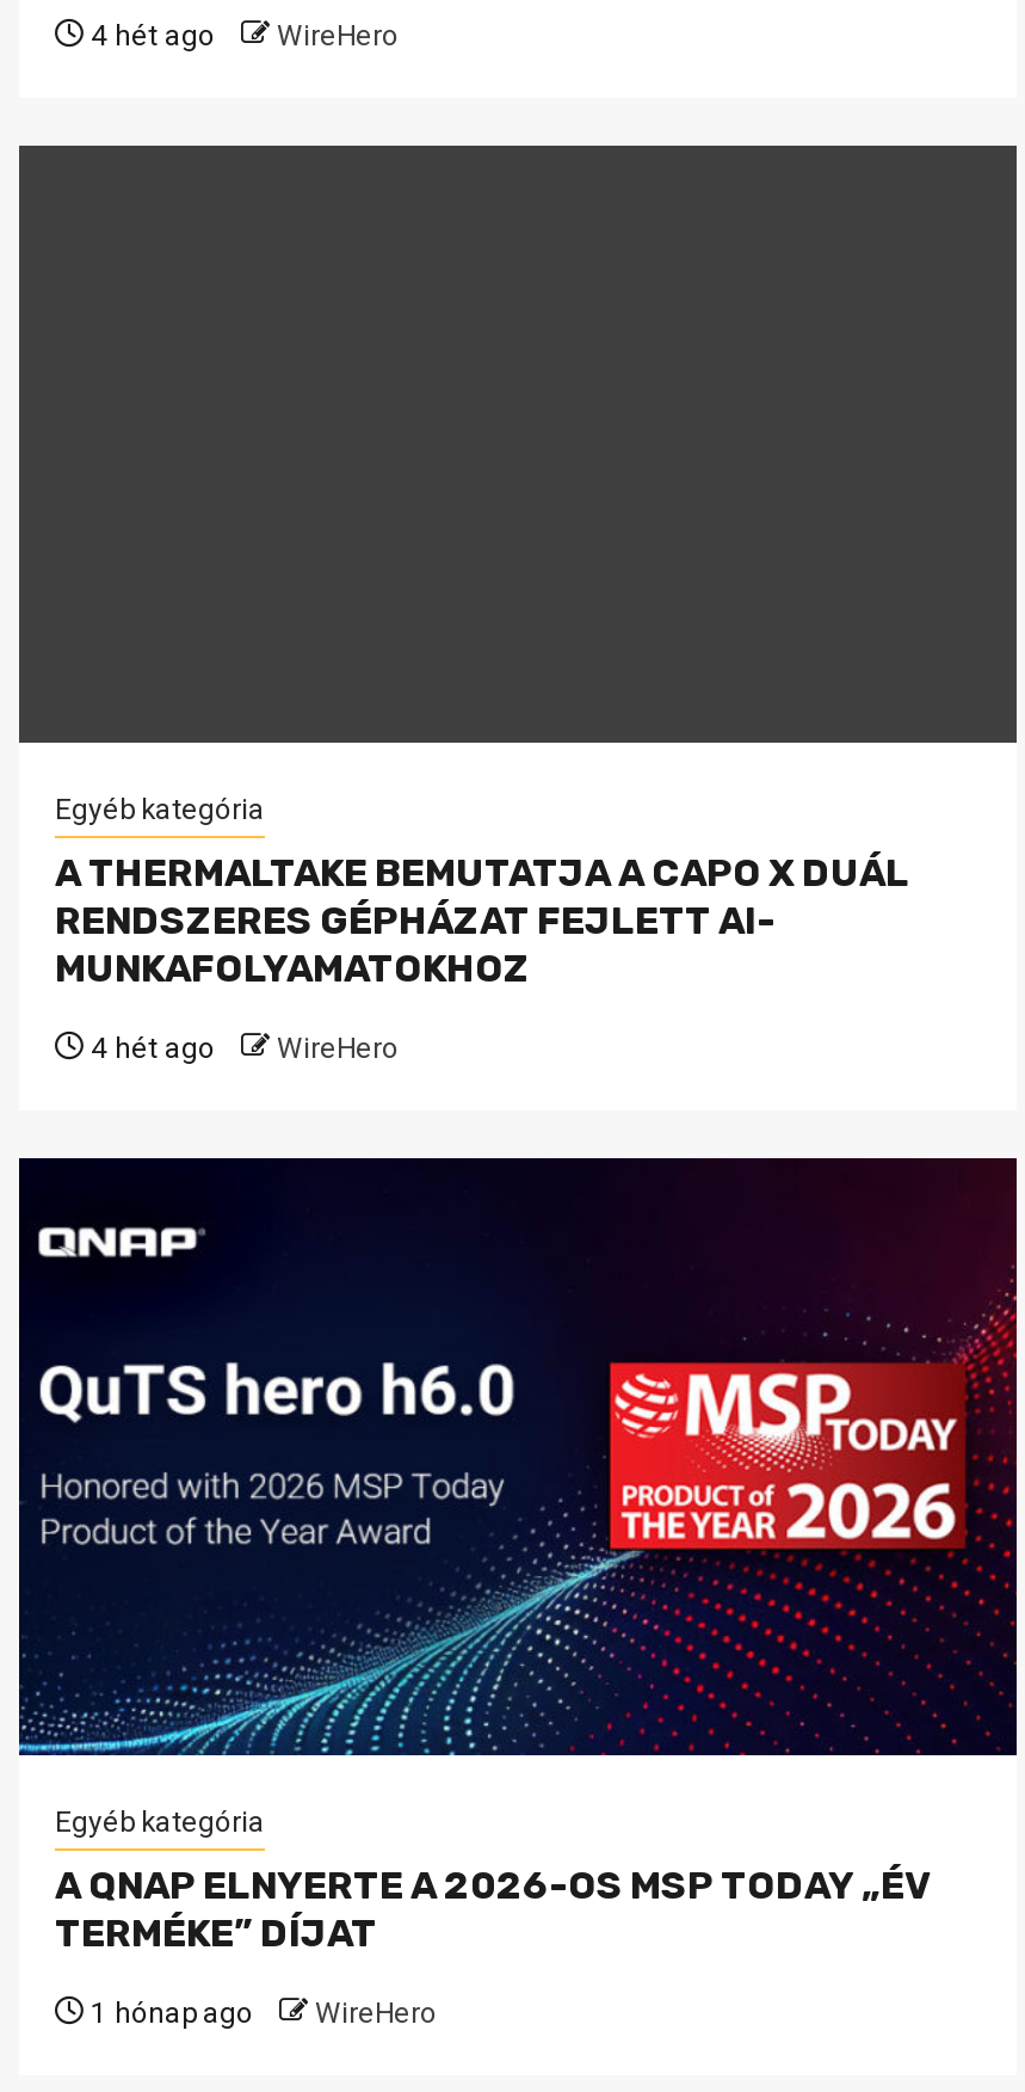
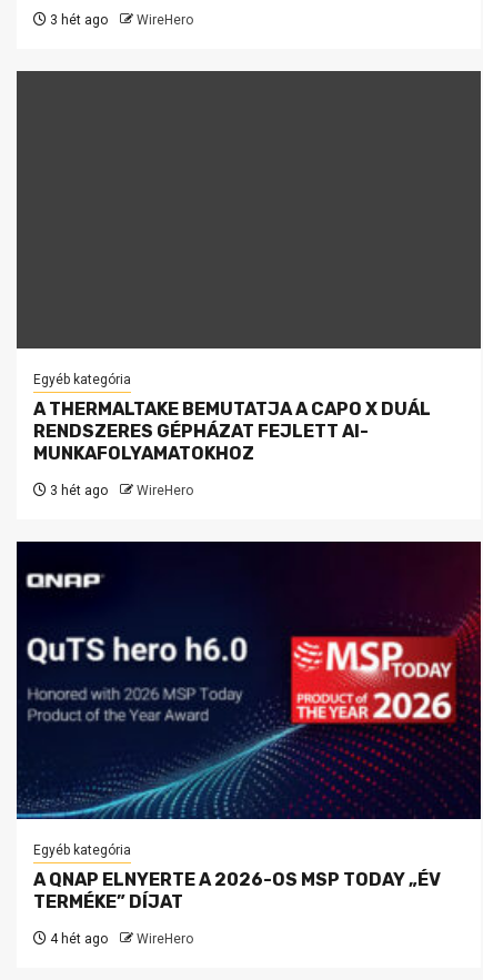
[84,19,399,53] 4 hét ago WireHero -> [47,12,193,28] 3 hét ago WireHero
[84,1032,399,1065] 4 hét ago WireHero -> [47,483,193,498] 3 hét ago WireHero
[84,1997,437,2030] 1 hónap ago WireHero -> [47,931,193,947] 4 hét ago WireHero

